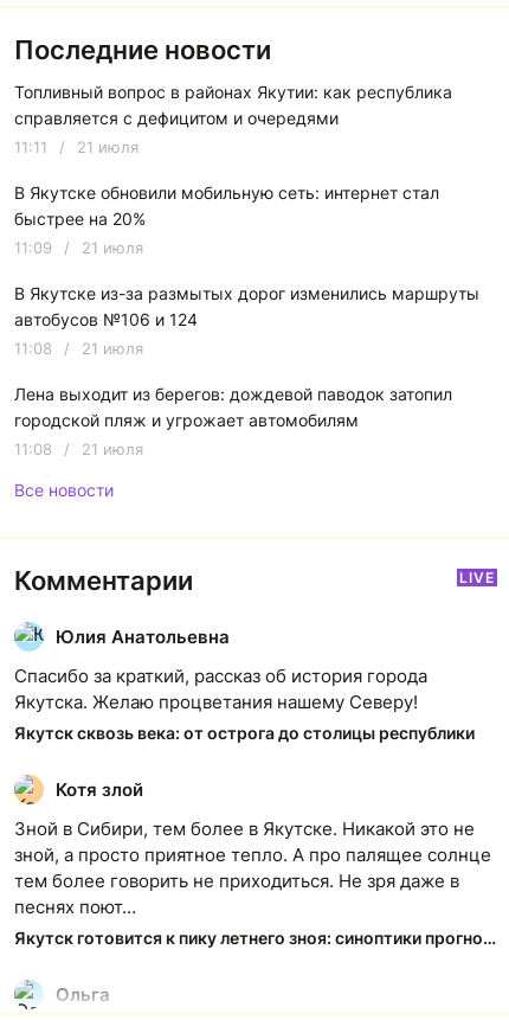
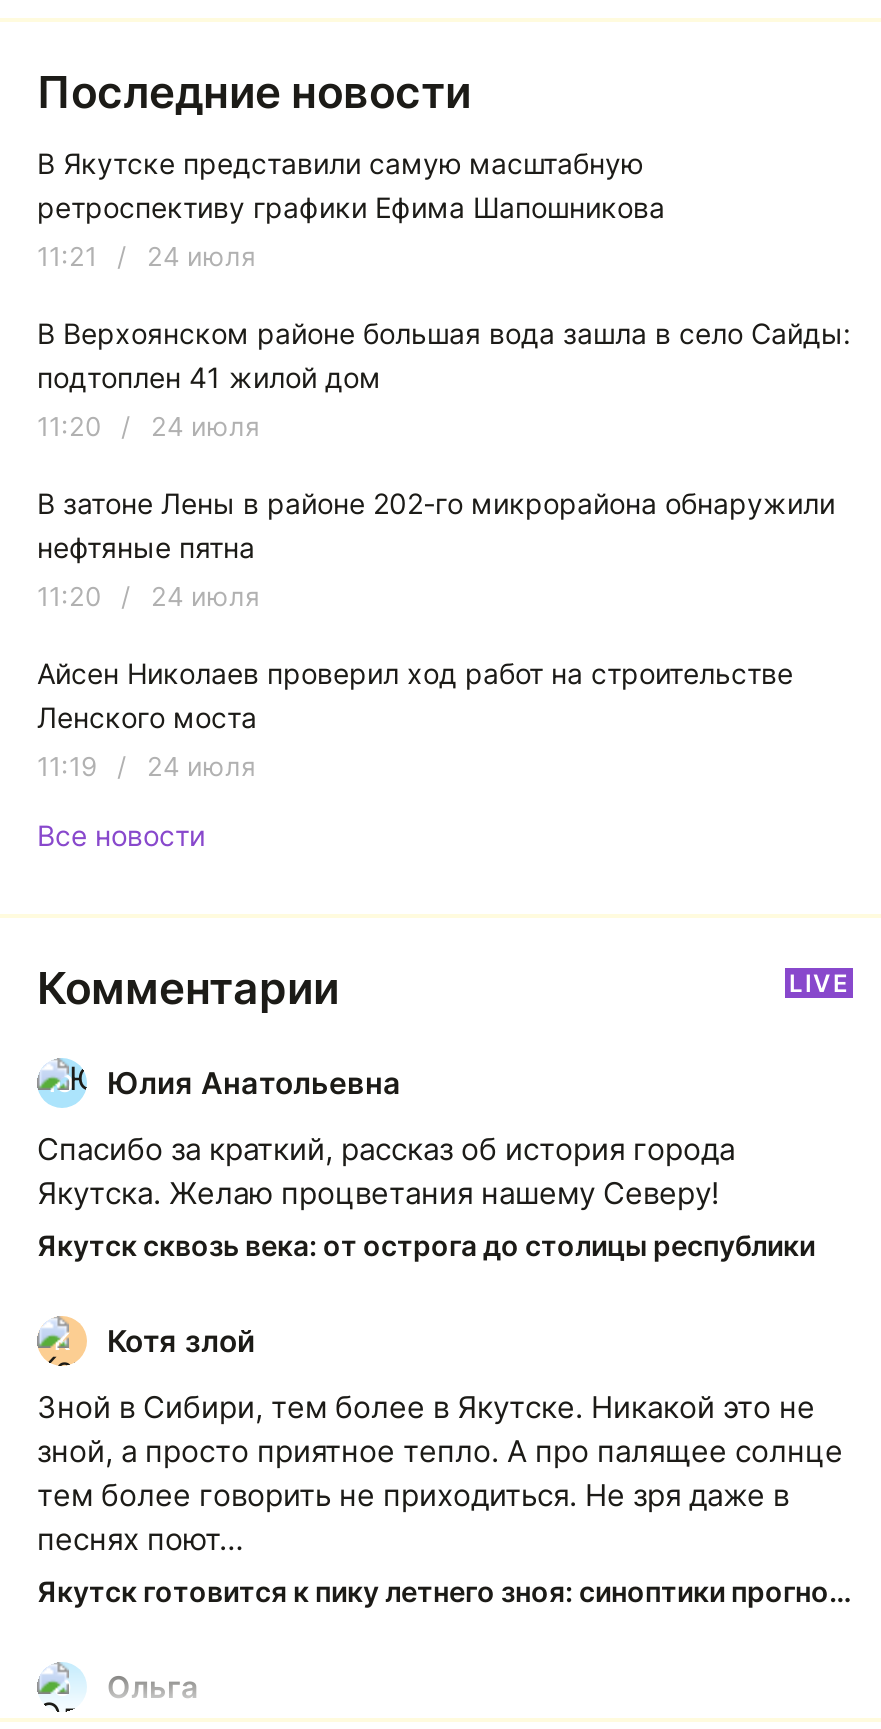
[14,82,452,128] Топливный вопрос в районах Якутии: как республика | справляется с дефицитом и очередями -> [37,147,665,225] В Якутске представили самую масштабную | ретроспективу графики Ефима Шапошникова
[14,138,138,157] 11:11 / 21 июля -> [37,241,255,273] 11:21 / 24 июля
[14,183,439,229] В Якутске обновили мобильную сеть: интернет стал | быстрее на 20% -> [37,317,851,395] В Верхоянском районе большая вода зашла в село Сайды: | подтоплен 41 жилой дом
[14,239,143,258] 11:09 / 21 июля -> [37,411,259,443] 11:20 / 24 июля
[14,284,479,330] В Якутске из-за размытых дорог изменились маршруты | автобусов №106 и 124 -> [37,487,835,565] В затоне Лены в районе 202-го микрорайона обнаружили | нефтяные пятна
[14,339,143,358] 11:08 / 21 июля -> [37,581,259,613] 11:20 / 24 июля
[14,384,452,431] Лена выходит из берегов: дождевой паводок затопил | городской пляж и угрожает автомобилям -> [37,657,793,735] Айсен Николаев проверил ход работ на строительстве | Ленского моста
[14,440,143,459] 11:08 / 21 июля -> [37,751,255,783] 11:19 / 24 июля

